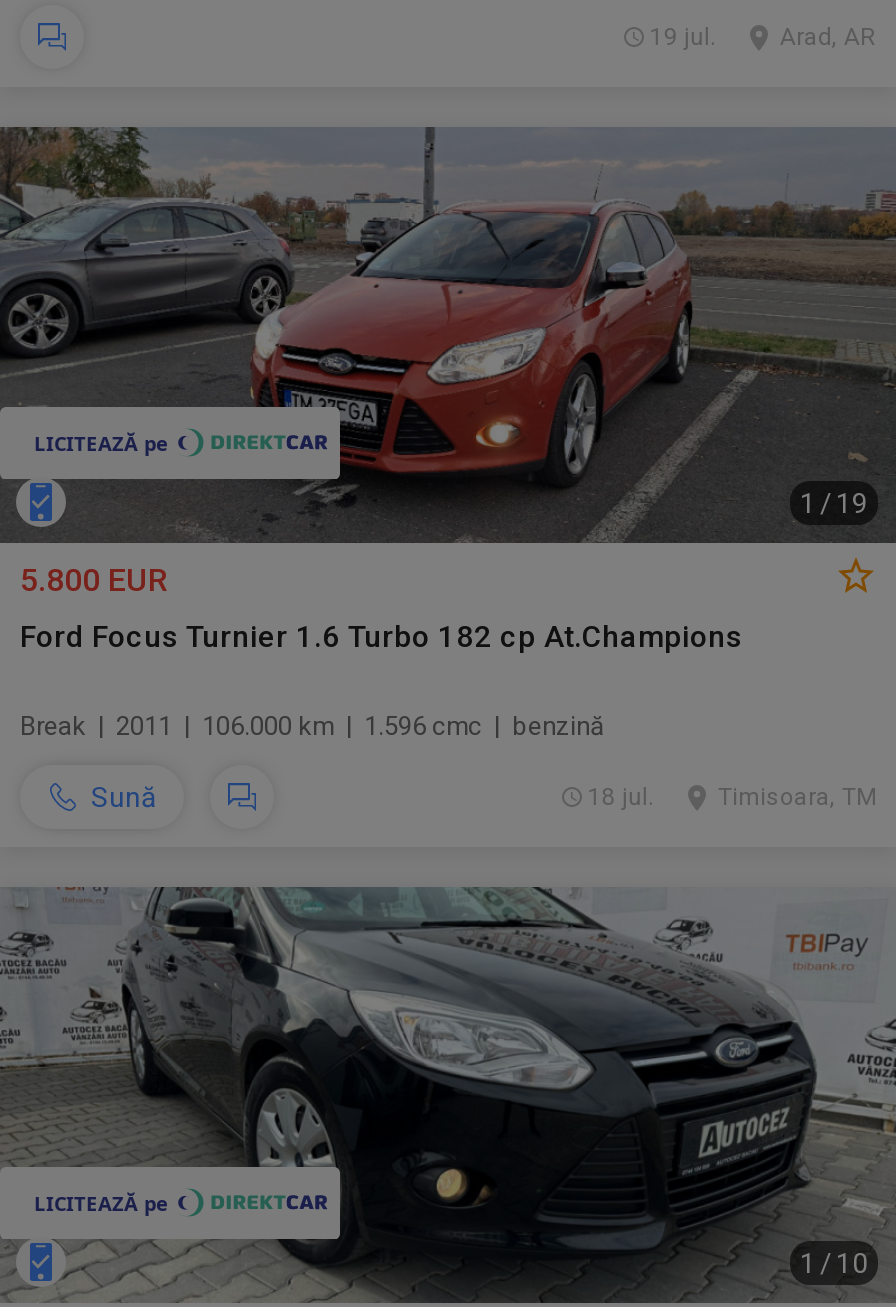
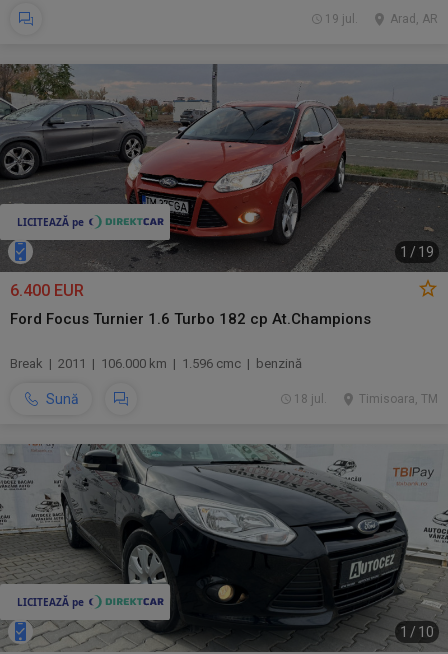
[20,561,168,599] 5.800 EUR -> [10,281,84,300] 6.400 EUR

